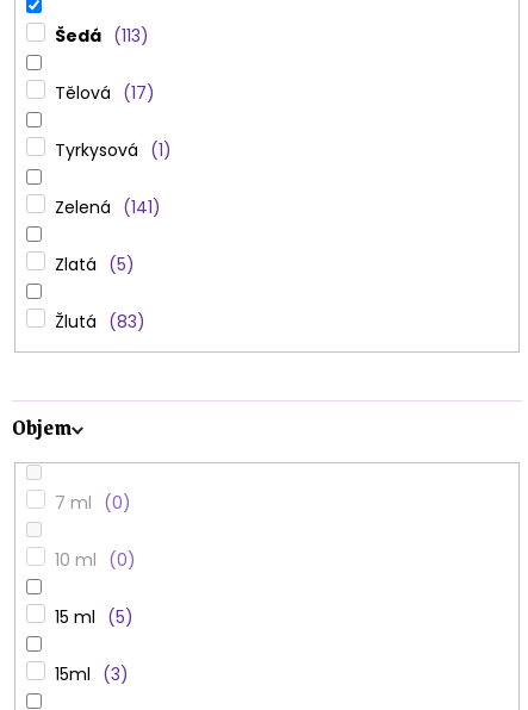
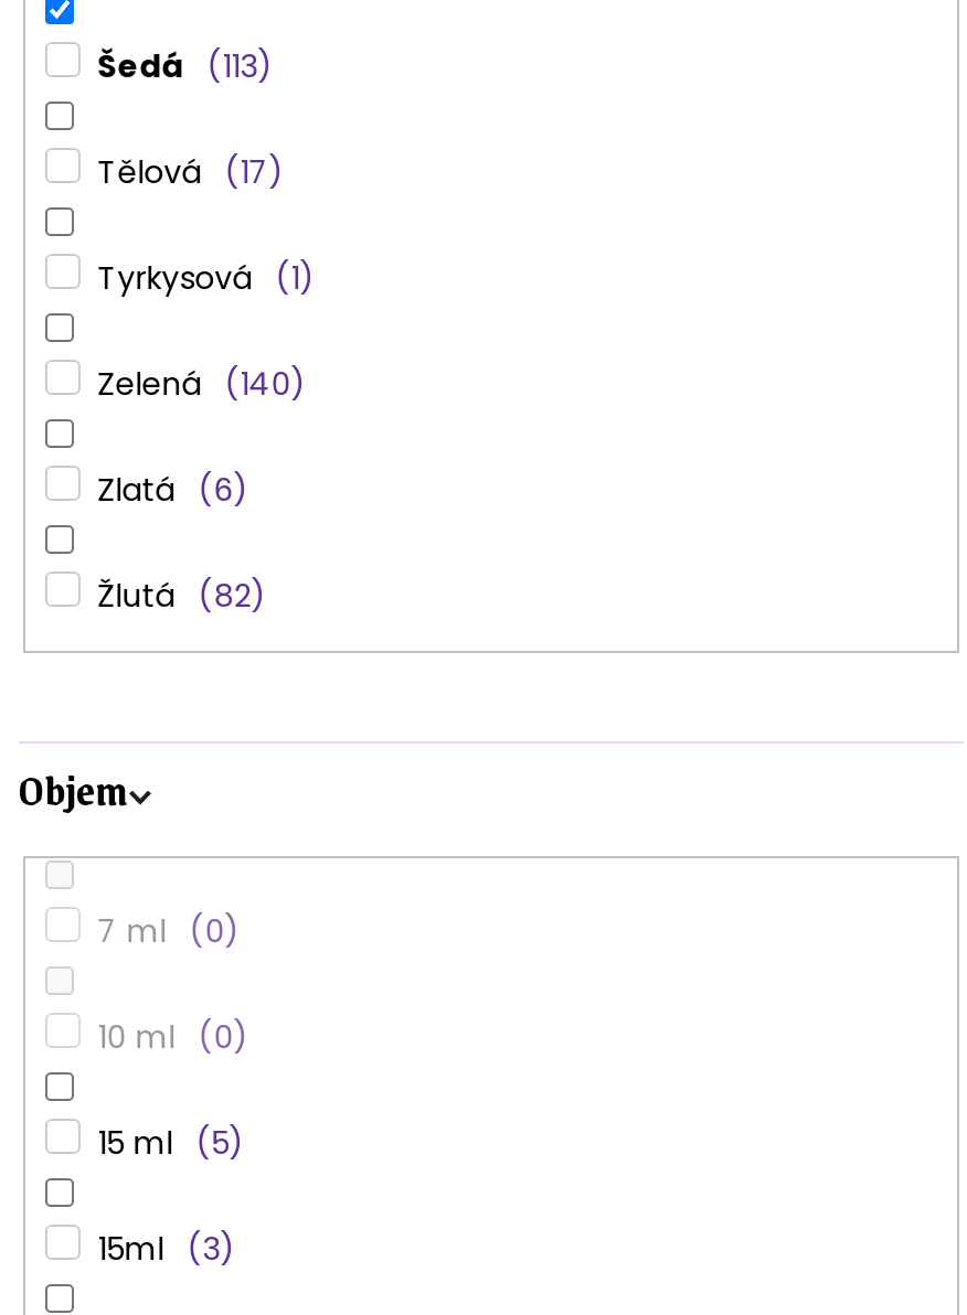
[55,195,153,219] Zelená 141 -> [98,361,291,406] Zelená 140
[55,252,127,276] Zlatá 5 -> [98,467,233,512] Zlatá 6
[55,309,137,334] Žlutá 83 -> [98,573,251,618] Žlutá 82

